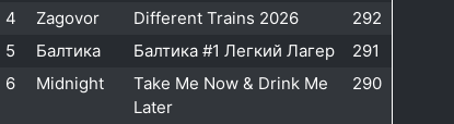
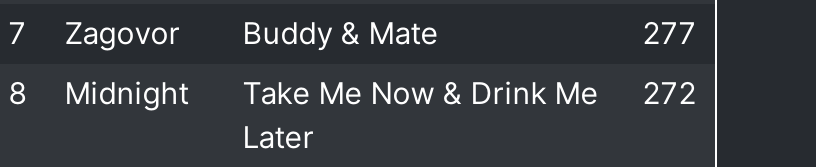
[5,8,16,28] 4 -> [9,14,27,52] 7
[5,8,382,94] Different Trains 2026 | 292 | 5 | Балтика | Балтика #1 Легкий Лагер | 291 | 6 -> [9,14,697,112] Buddy & Mate | 277 | 8
[352,73,382,94] 290 -> [643,74,697,112] 272

